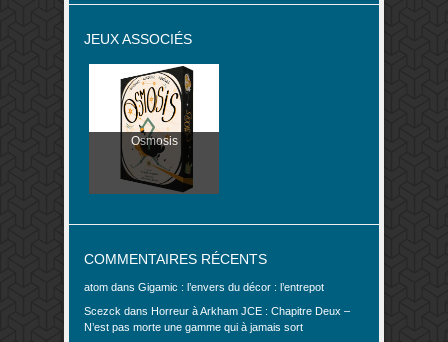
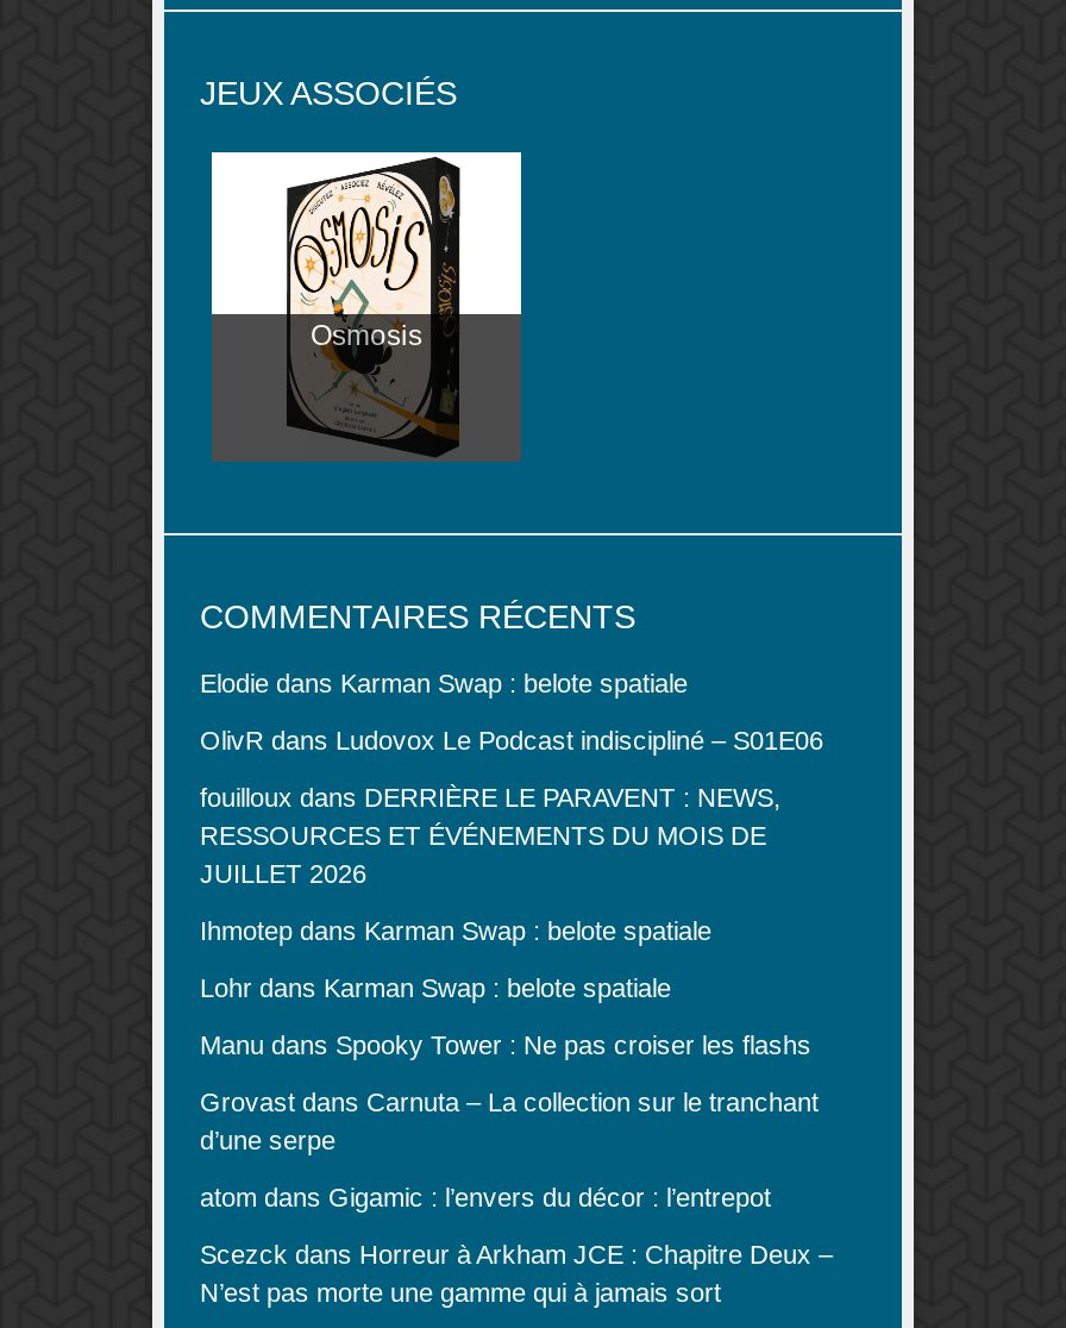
none -> [200,669,823,1155] Elodie dans Karman Swap : belote spatiale | OlivR dans Ludovox Le Podcast indiscipliné – S01E06 | fouilloux dans DERRIÈRE LE PARAVENT : NEWS, | RESSOURCES ET ÉVÉNEMENTS DU MOIS DE | JUILLET 2026 | Ihmotep dans Karman Swap : belote spatiale | Lohr dans Karman Swap : belote spatiale | Manu dans Spooky Tower : Ne pas croiser les flashs | Grovast dans Carnuta – La collection sur le tranchant | d’une serpe

